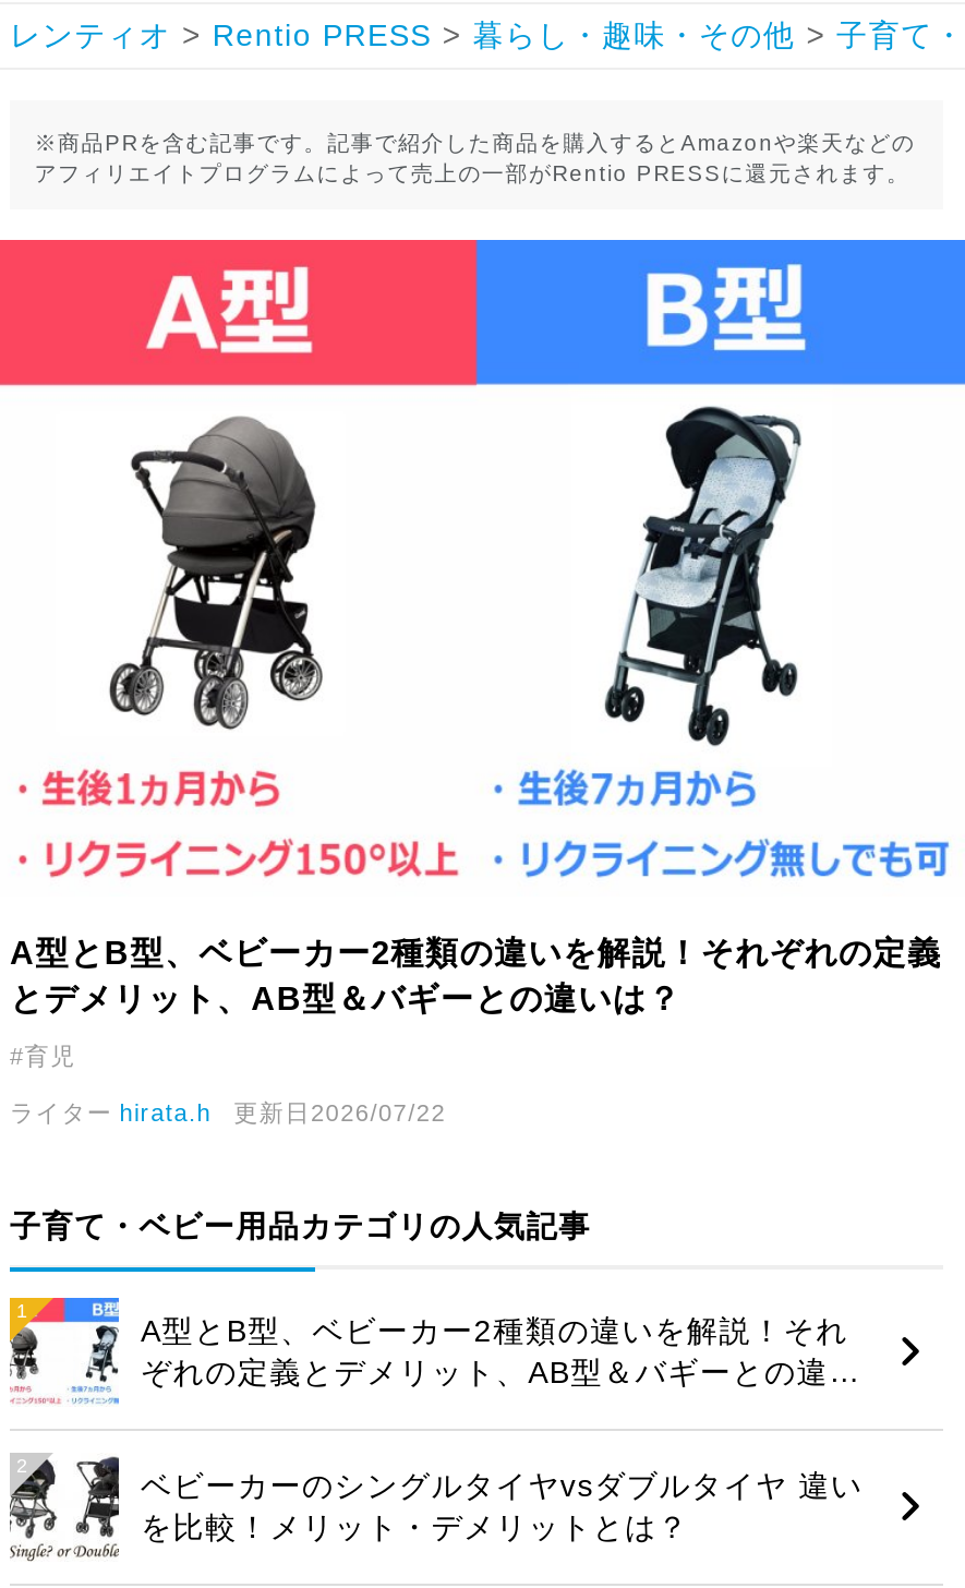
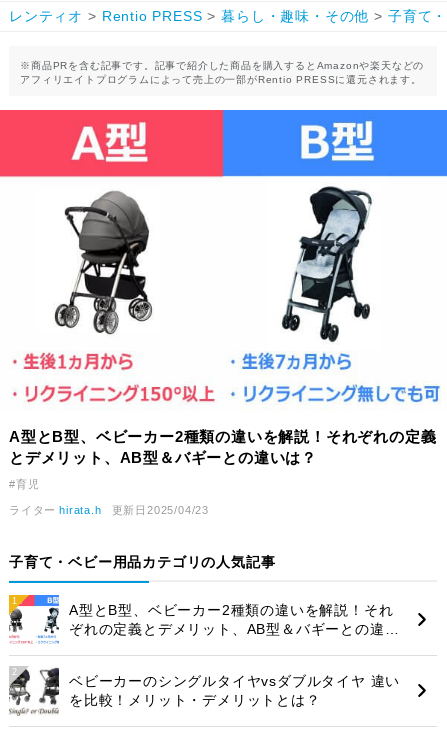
[10,1098,446,1124] ライター hirata.h 更新日2026/07/22 -> [9,503,209,515] ライター hirata.h 更新日2025/04/23

